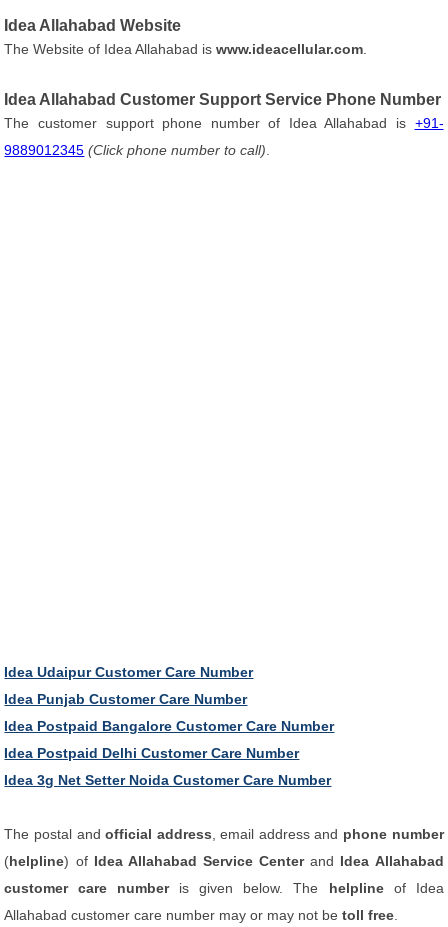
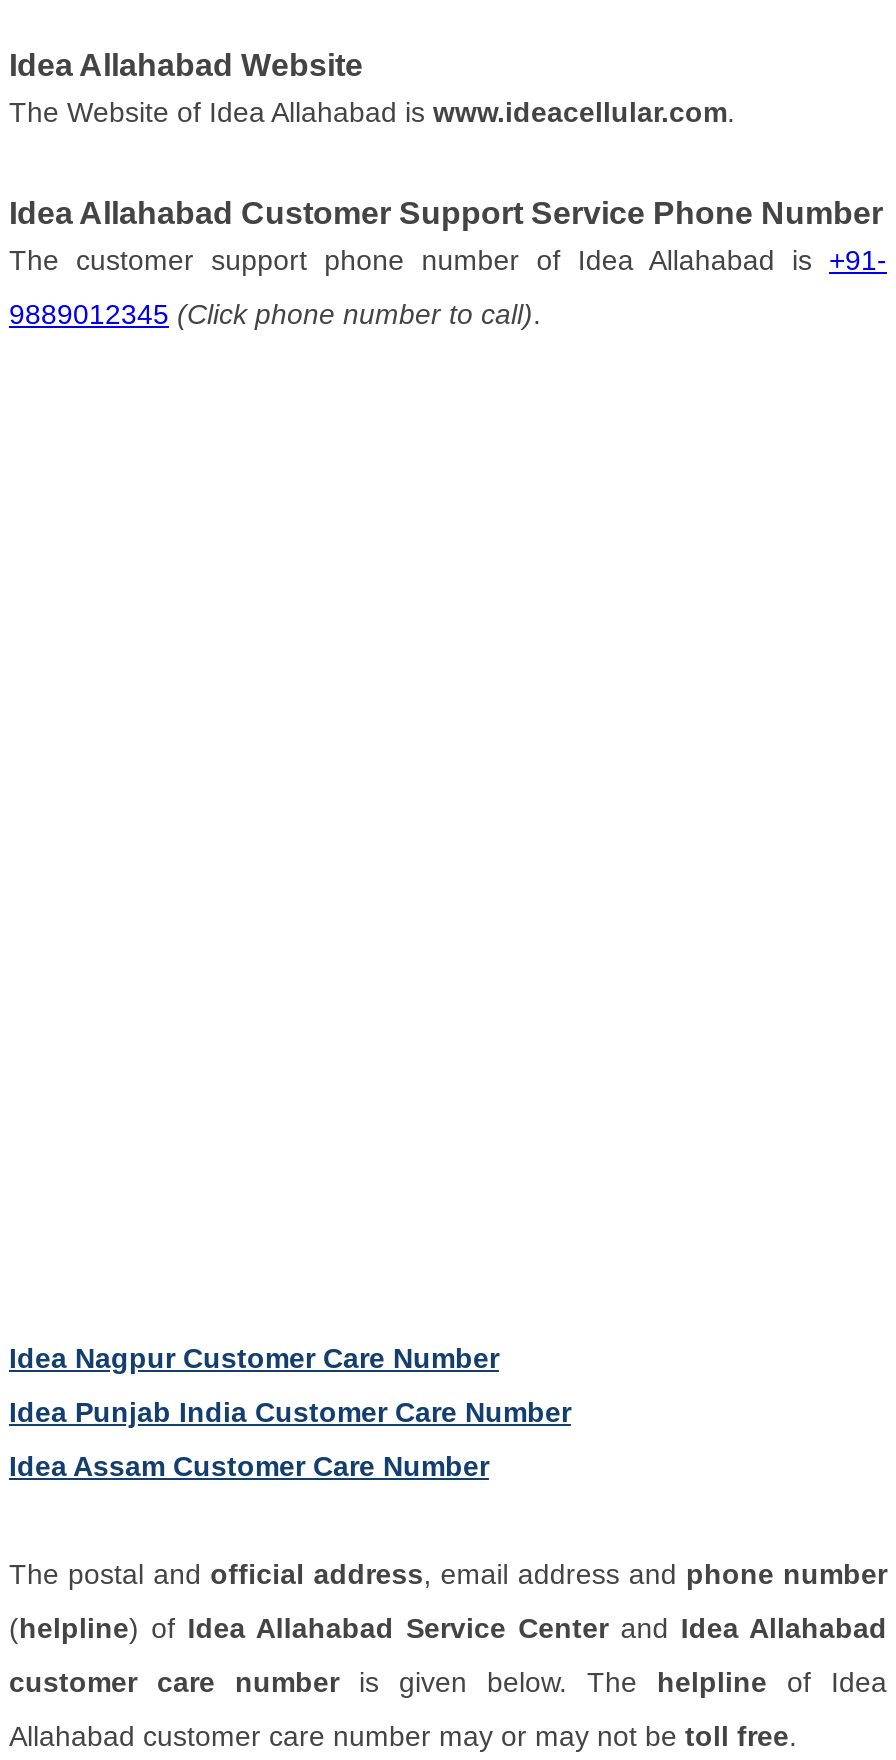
[4,664,334,788] Idea Udaipur Customer Care Number | Idea Punjab Customer Care Number | Idea Postpaid Bangalore Customer Care Number | Idea Postpaid Delhi Customer Care Number | Idea 3g Net Setter Noida Customer Care Number -> [9,1342,571,1482] Idea Nagpur Customer Care Number | Idea Punjab India Customer Care Number | Idea Assam Customer Care Number

